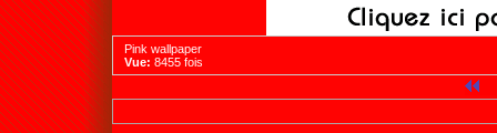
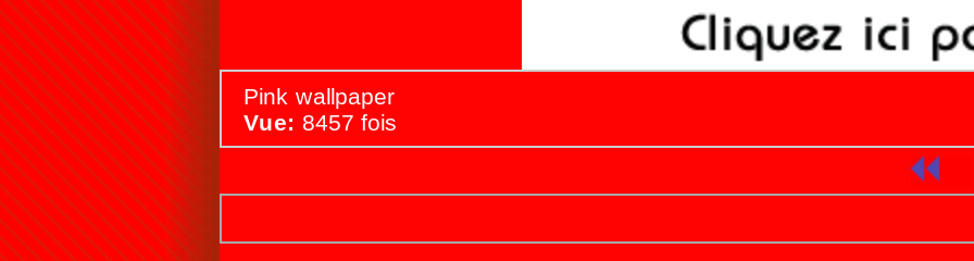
[124,55,203,68] Vue: 8455 fois -> [243,108,398,134] Vue: 8457 fois

